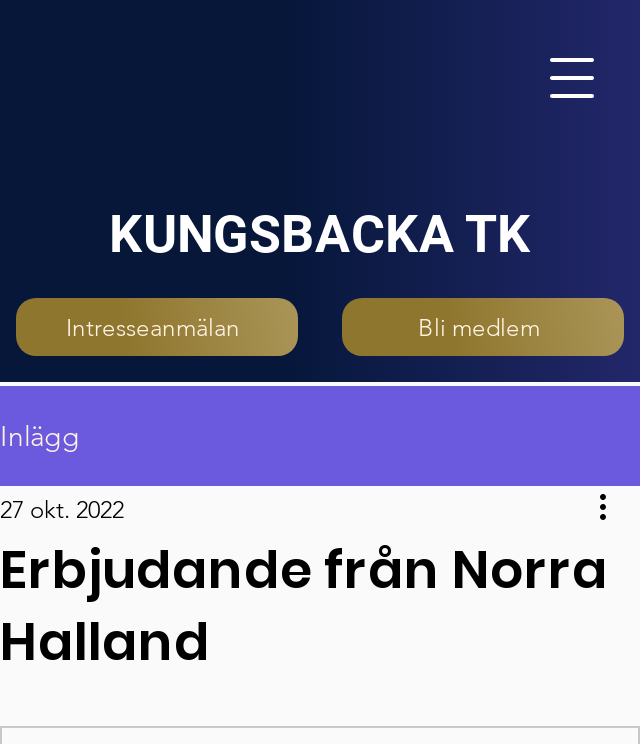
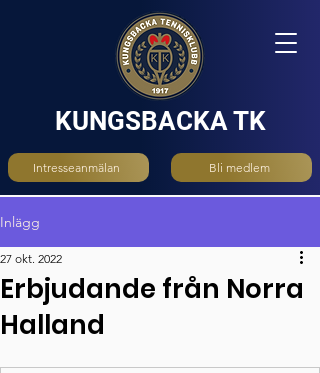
none -> [116,12,203,100] [image]

